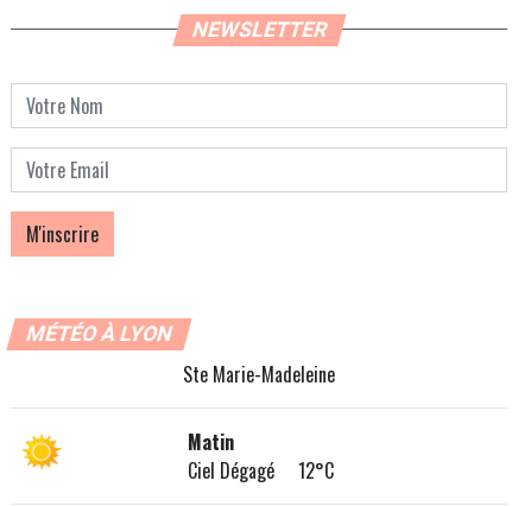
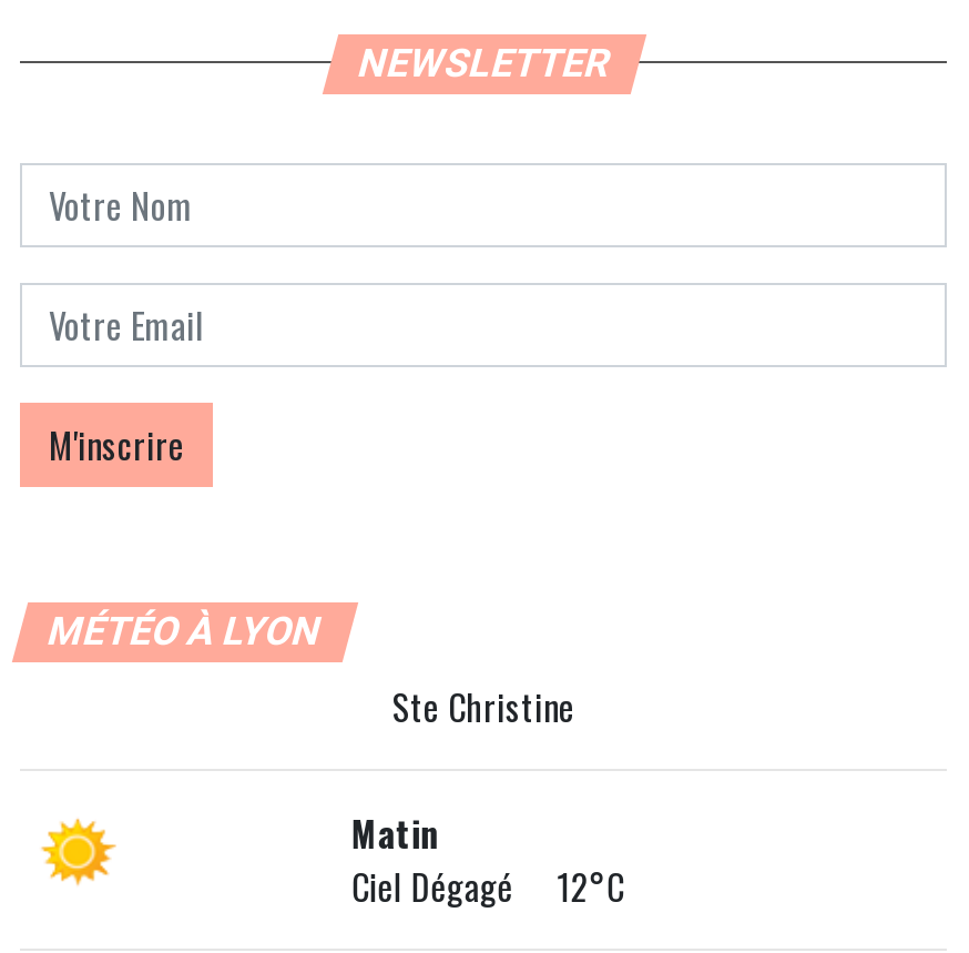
[183,360,335,388] Ste Marie-Madeleine -> [392,680,574,733] Ste Christine

